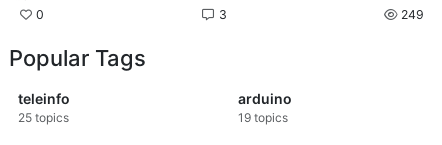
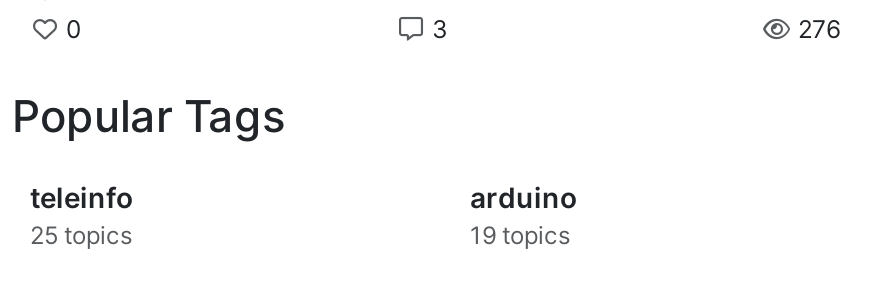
[398,7,424,22] 249 -> [792,14,842,44] 276

